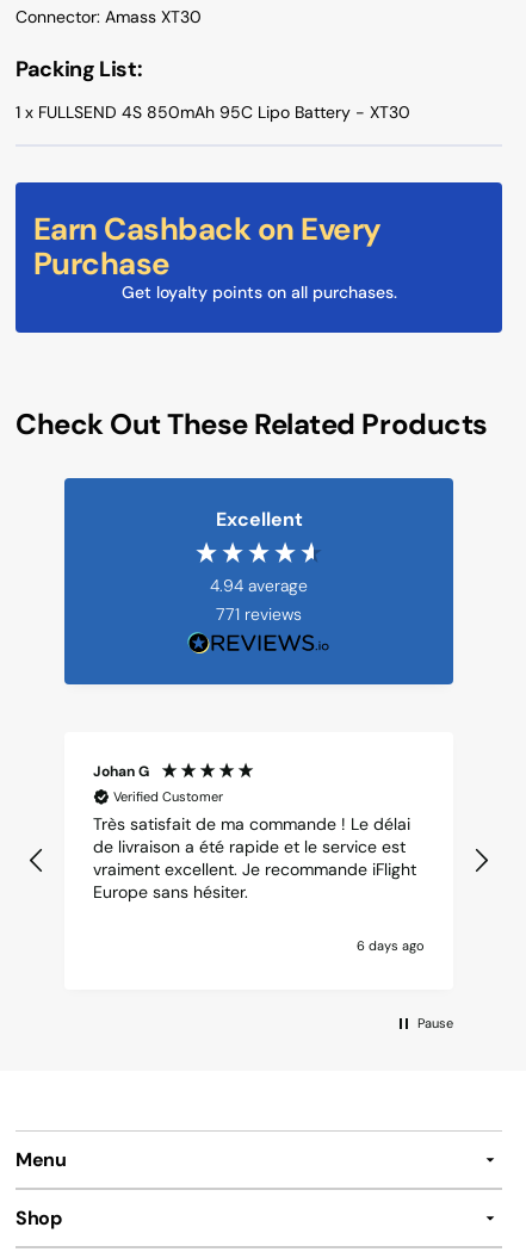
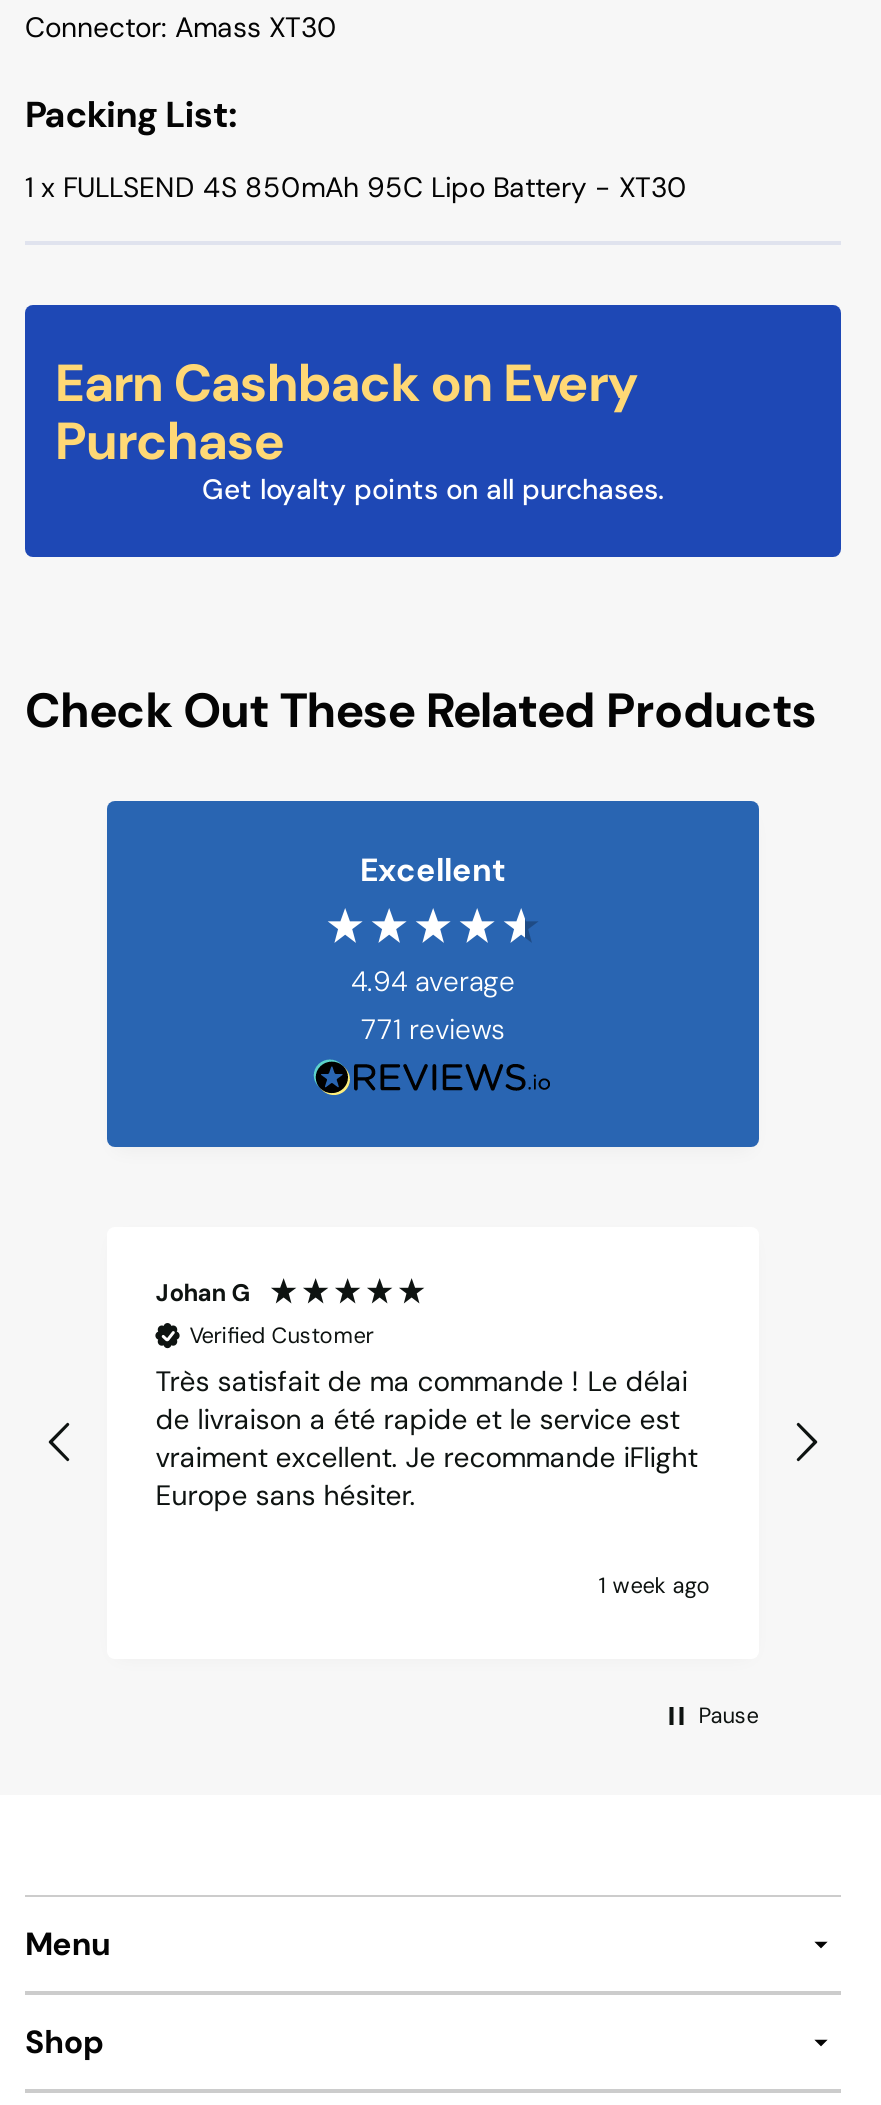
[356,937,424,954] 6 days ago -> [599,1571,711,1599] 1 week ago

